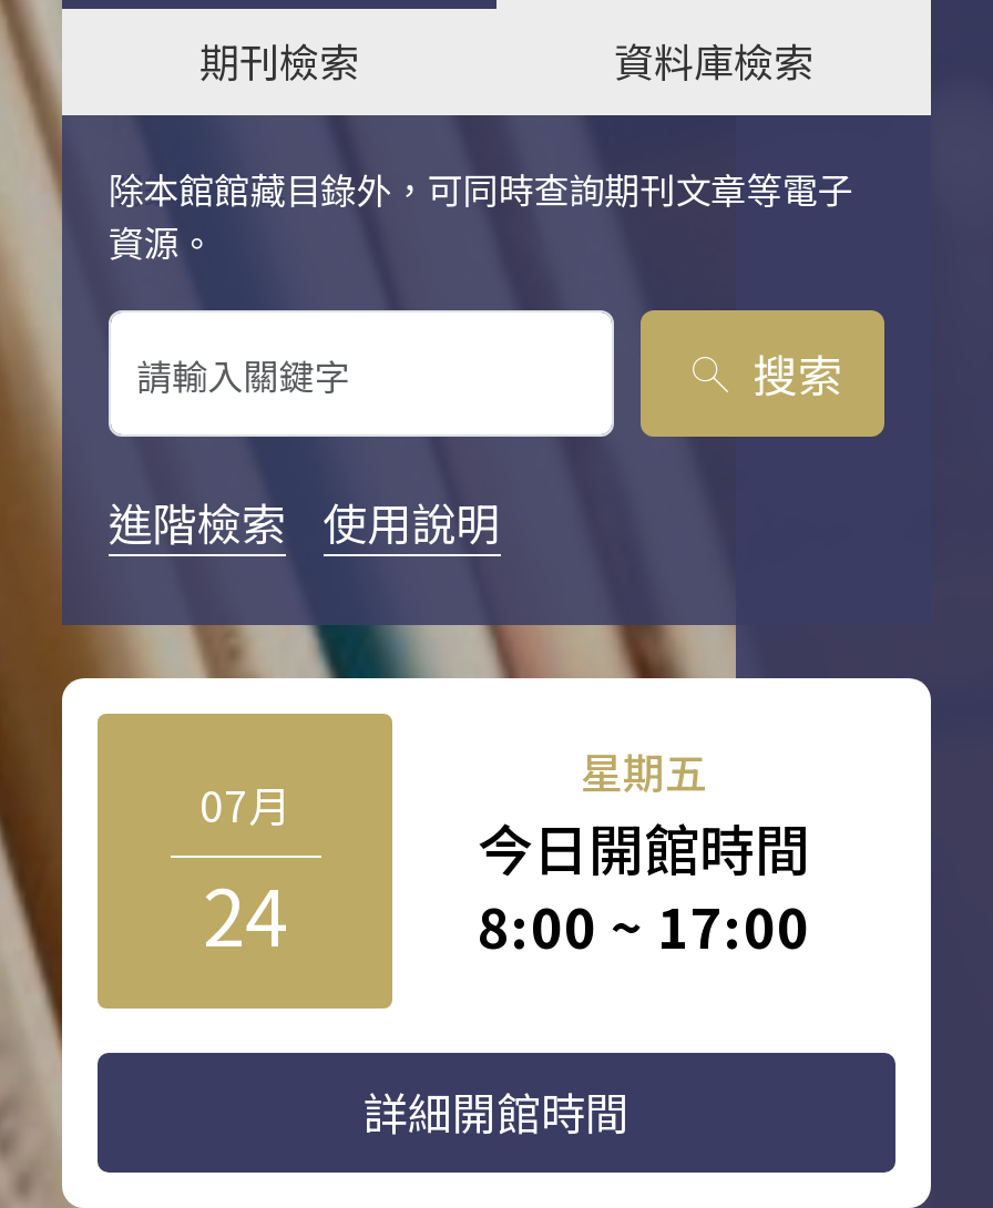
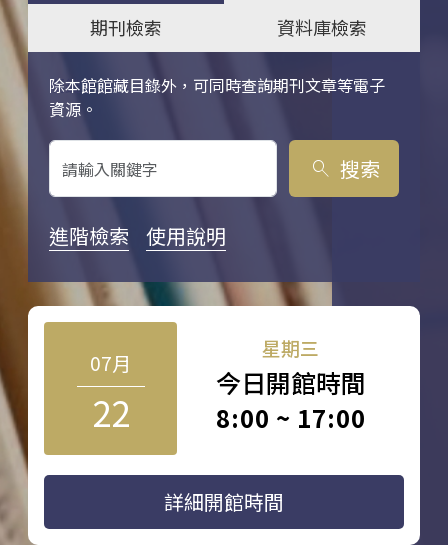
[581,741,707,800] 星期五 -> [262,334,319,361] 星期三
[203,855,287,968] 24 -> [91,386,129,437] 22

